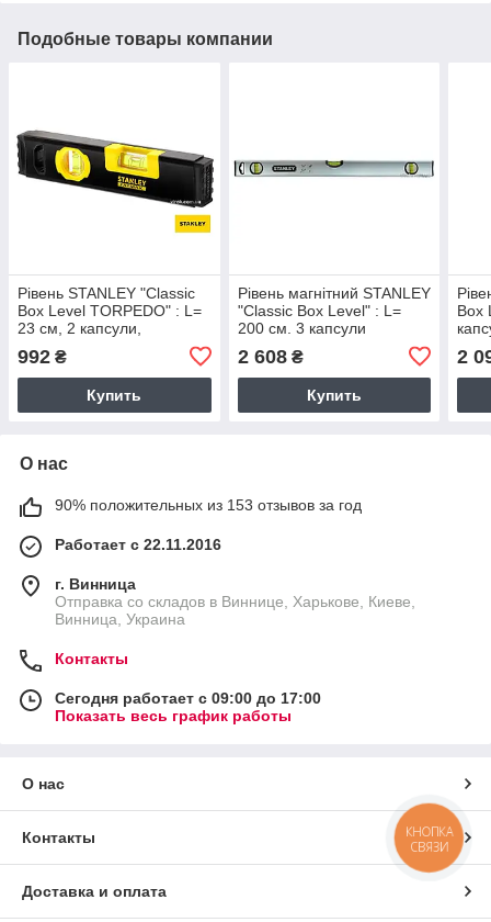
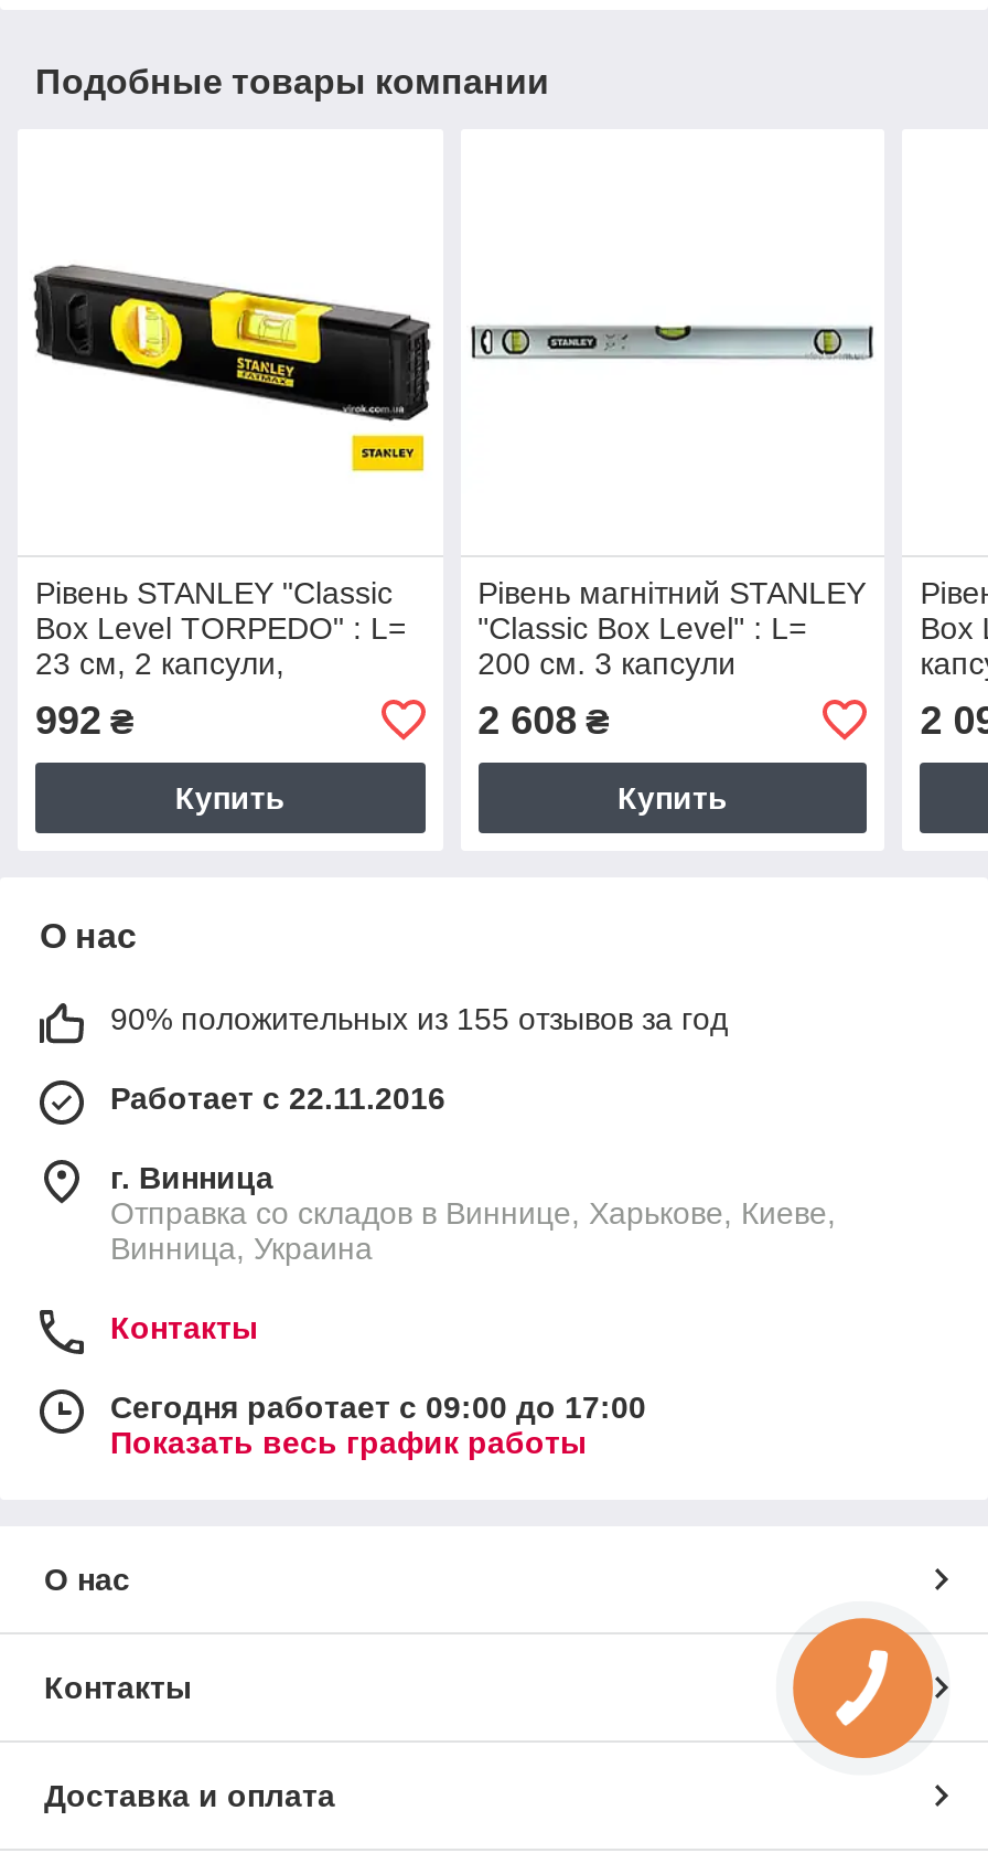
[55,496,362,513] 90% положительных из 153 отзывов за год -> [110,1001,728,1036] 90% положительных из 155 отзывов за год
[406,823,453,854] КНОПКА | СВЯЗИ -> none

